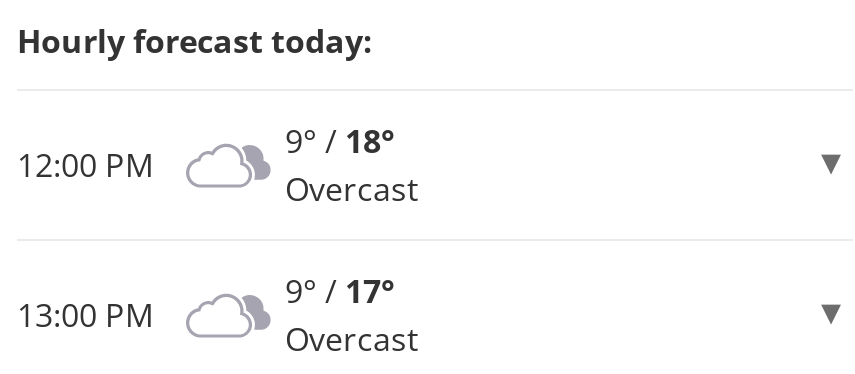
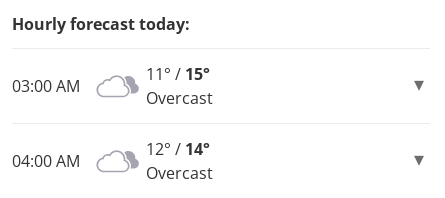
[285,118,395,162] 9° / 18° -> [146,63,210,85] 11° / 15°
[17,142,153,186] 12:00 PM -> [12,75,80,97] 03:00 AM
[285,268,395,312] 9° / 17° -> [146,138,210,160] 12° / 14°
[17,292,153,336] 13:00 PM -> [12,150,80,172] 04:00 AM

